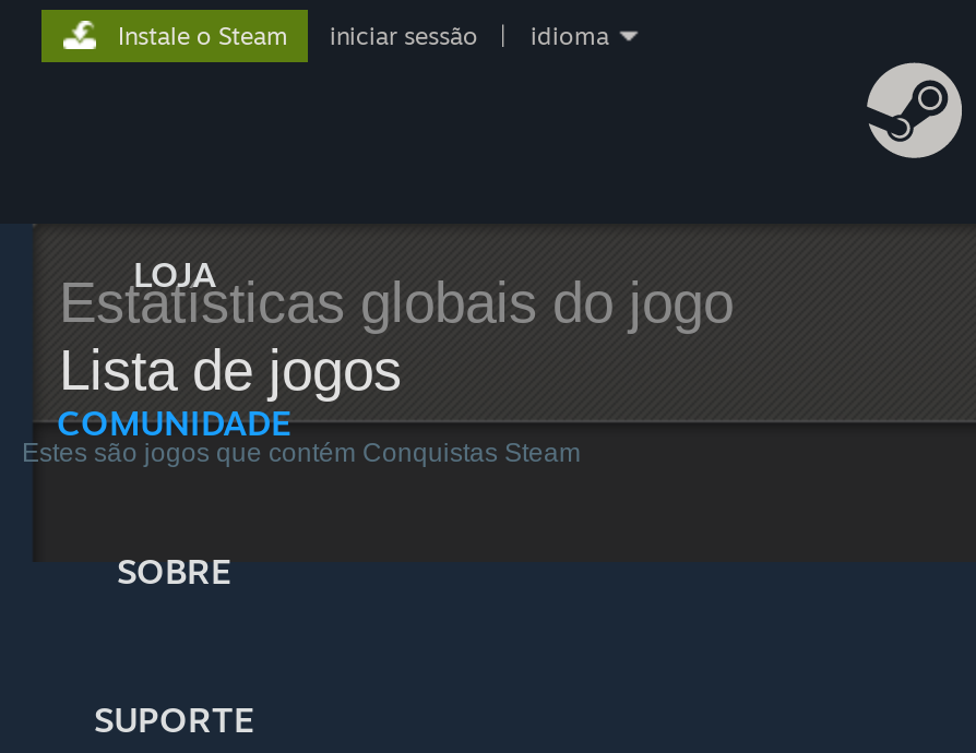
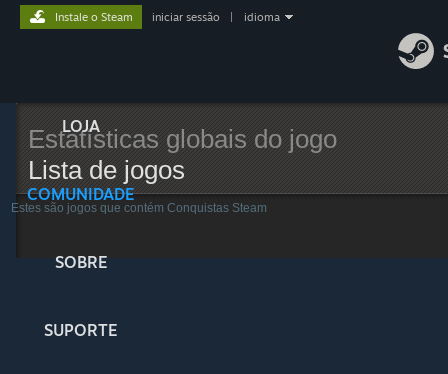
[876,60,969,160] [image] -> [407,29,445,73] [image]

